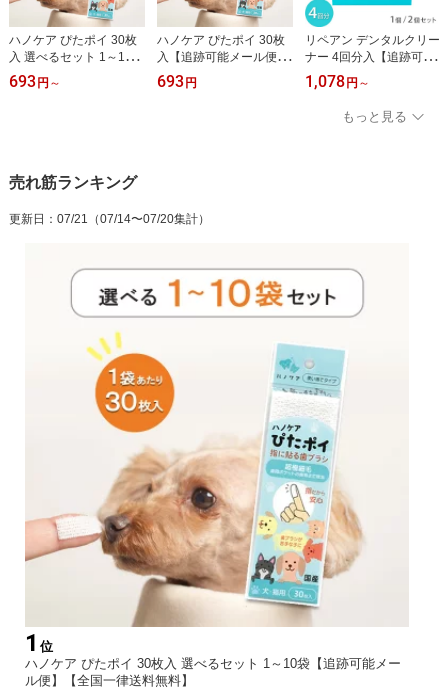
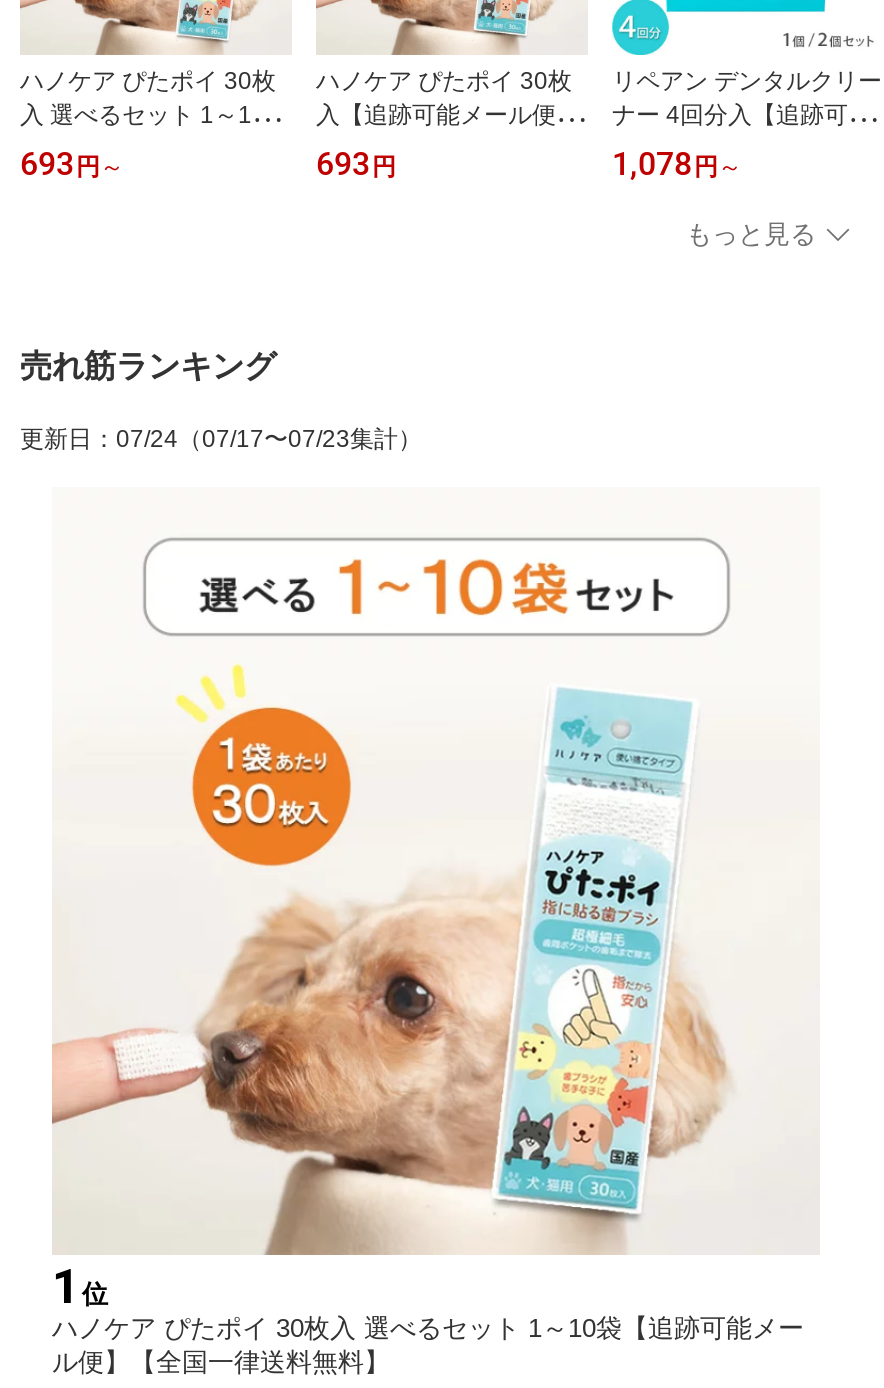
[9,212,210,226] 更新日：07/21（07/14〜07/20集計） -> [20,424,422,452] 更新日：07/24（07/17〜07/23集計）

